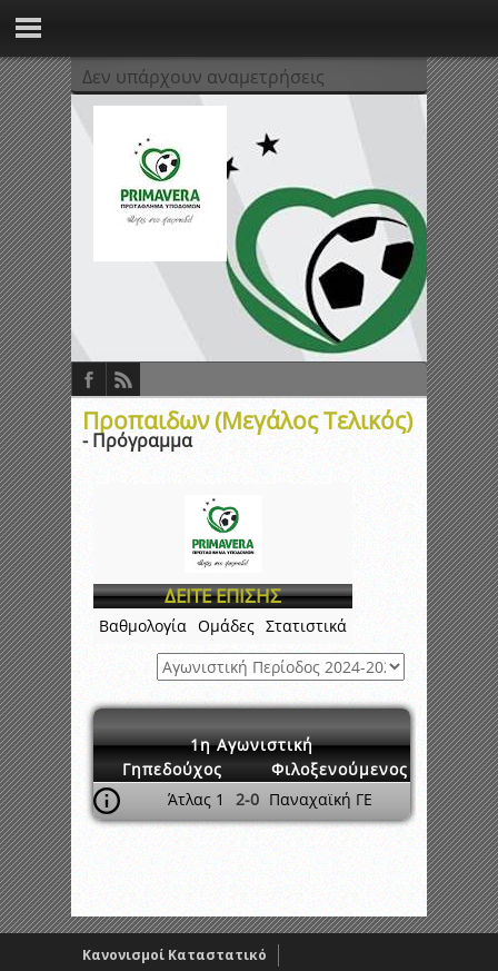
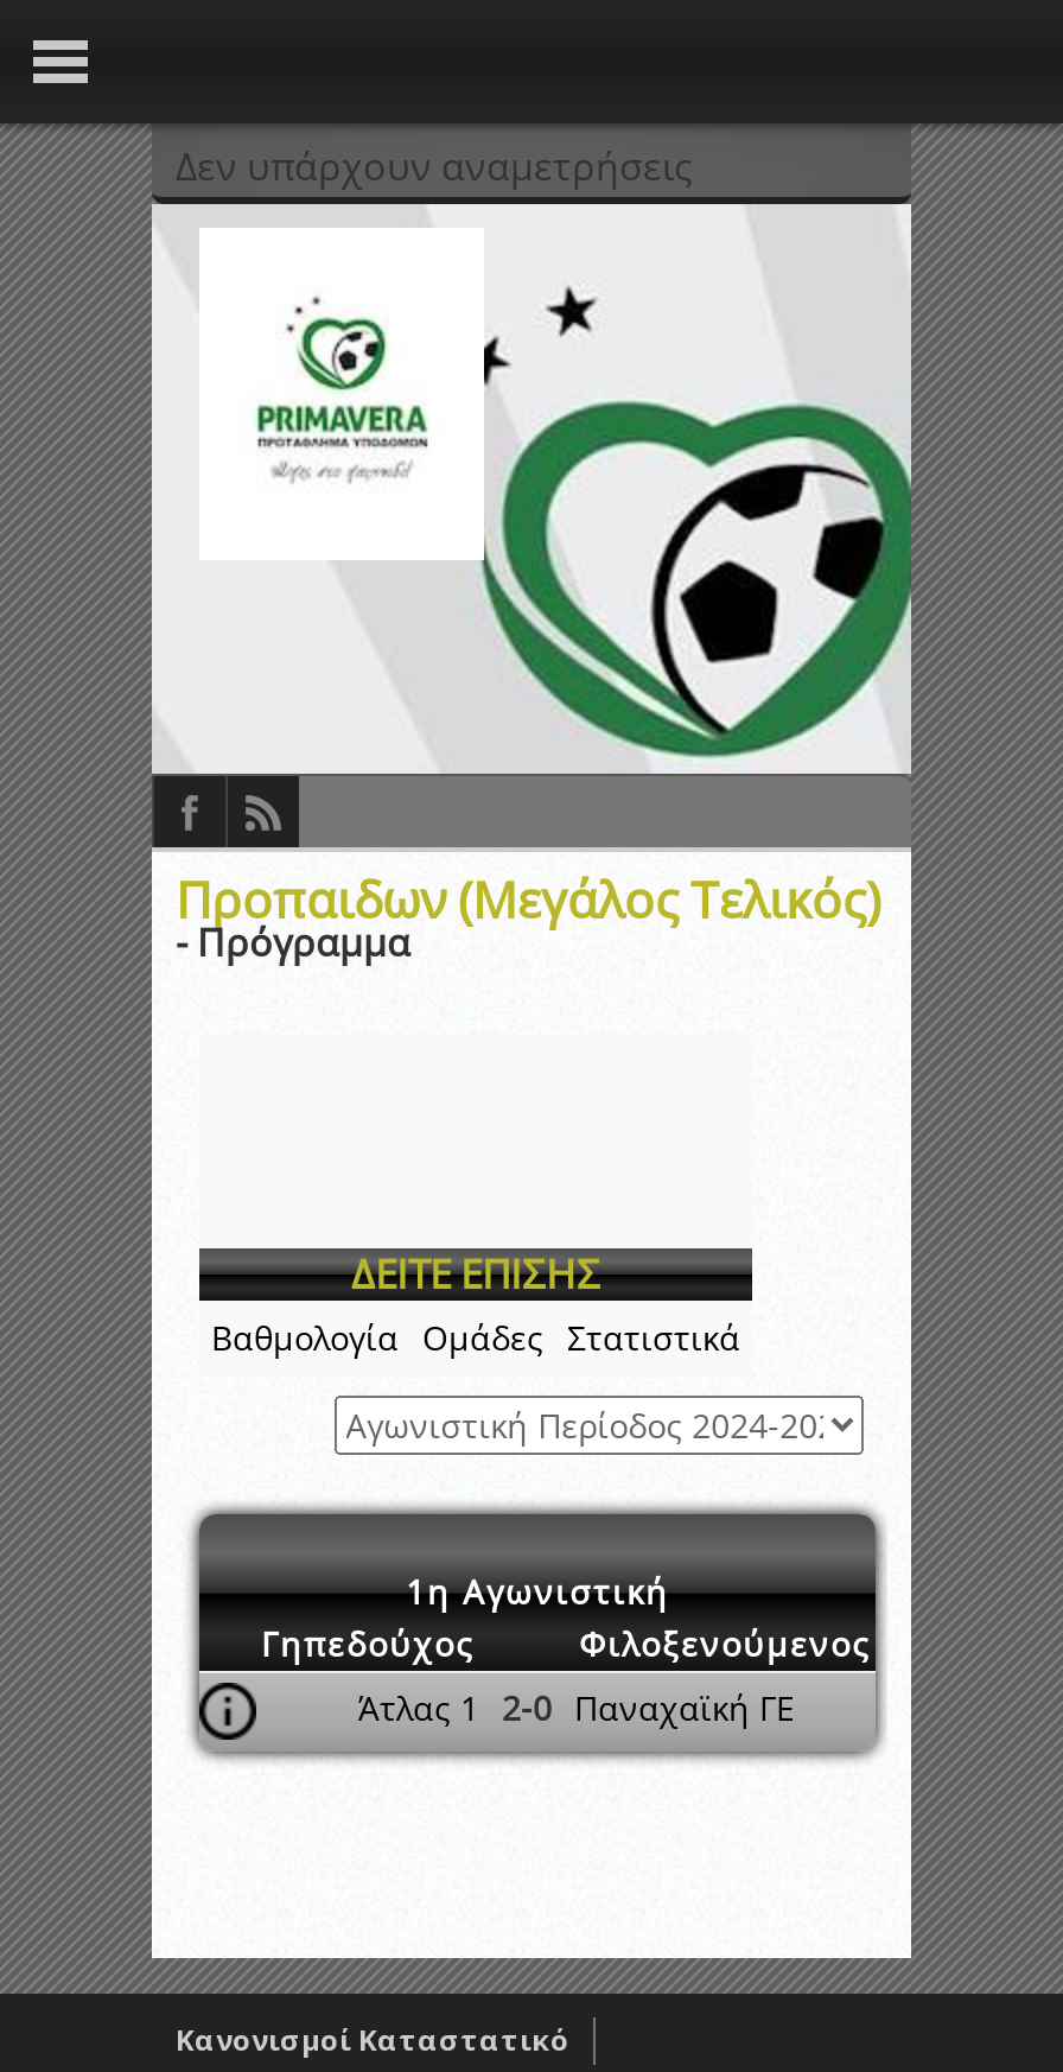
[191,498,255,567] [image] -> none

